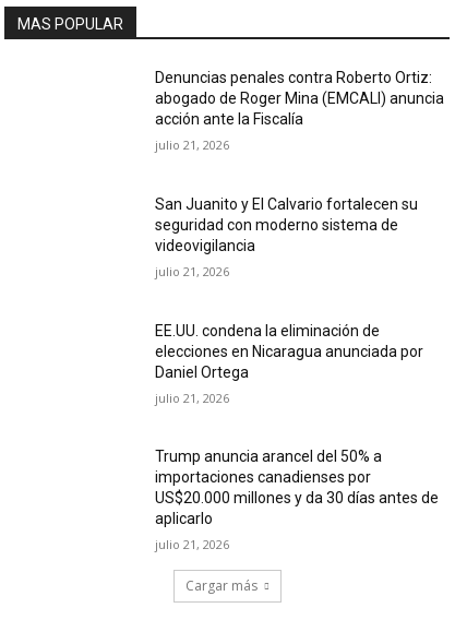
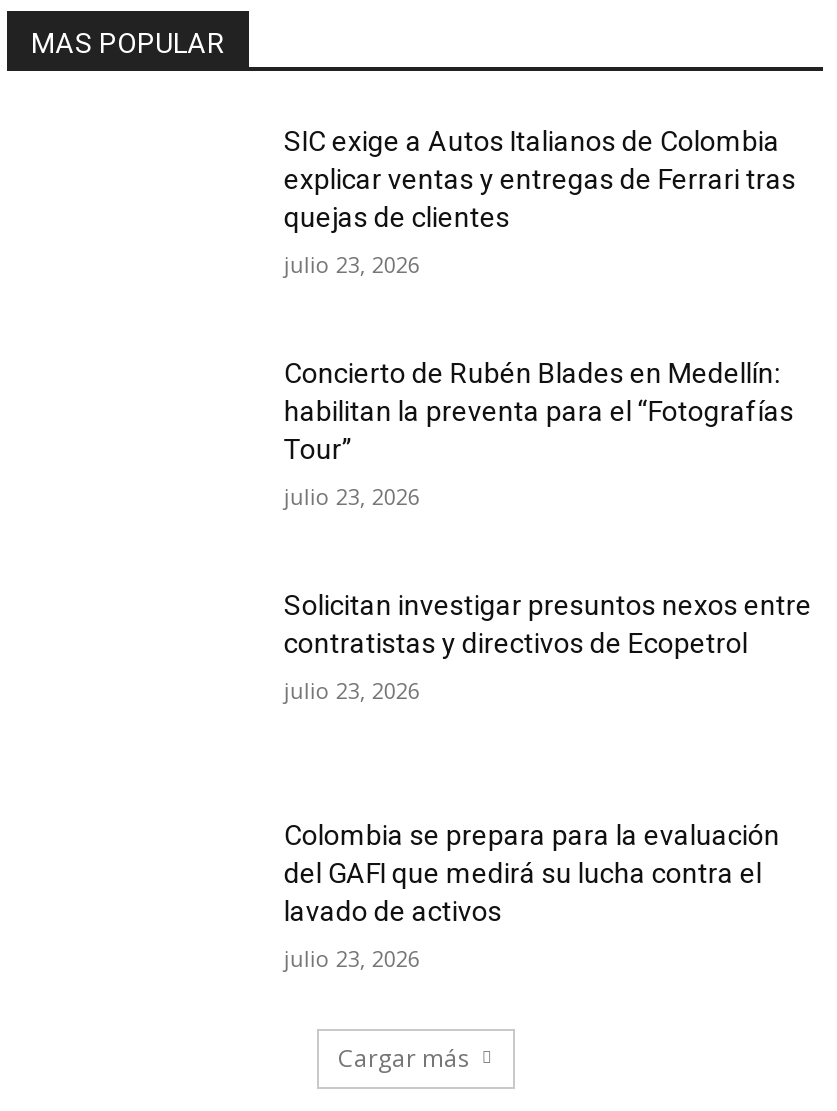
[155,69,445,128] Denuncias penales contra Roberto Ortiz: | abogado de Roger Mina (EMCALI) anuncia | acción ante la Fiscalía -> [284,126,796,234] SIC exige a Autos Italianos de Colombia | explicar ventas y entregas de Ferrari tras | quejas de clientes
[155,137,230,153] julio 21, 2026 -> [284,250,420,280] julio 23, 2026
[155,195,418,254] San Juanito y El Calvario fortalecen su | seguridad con moderno sistema de | videovigilancia -> [284,357,794,465] Concierto de Rubén Blades en Medellín: | habilitan la preventa para el “Fotografías | Tour”
[155,263,230,280] julio 21, 2026 -> [284,481,420,511] julio 23, 2026
[155,322,424,381] EE.UU. condena la eliminación de | elecciones en Nicaragua anunciada por | Daniel Ortega -> [284,589,812,659] Solicitan investigar presuntos nexos entre | contratistas y directivos de Ecopetrol
[155,389,230,406] julio 21, 2026 -> [284,675,420,705] julio 23, 2026
[155,448,439,528] Trump anuncia arancel del 50% a | importaciones canadienses por | US$20.000 millones y da 30 días antes de | aplicarlo -> [284,820,780,928] Colombia se prepara para la evaluación | del GAFI que medirá su lucha contra el | lavado de activos
[155,536,230,553] julio 21, 2026 -> [284,944,420,974] julio 23, 2026

